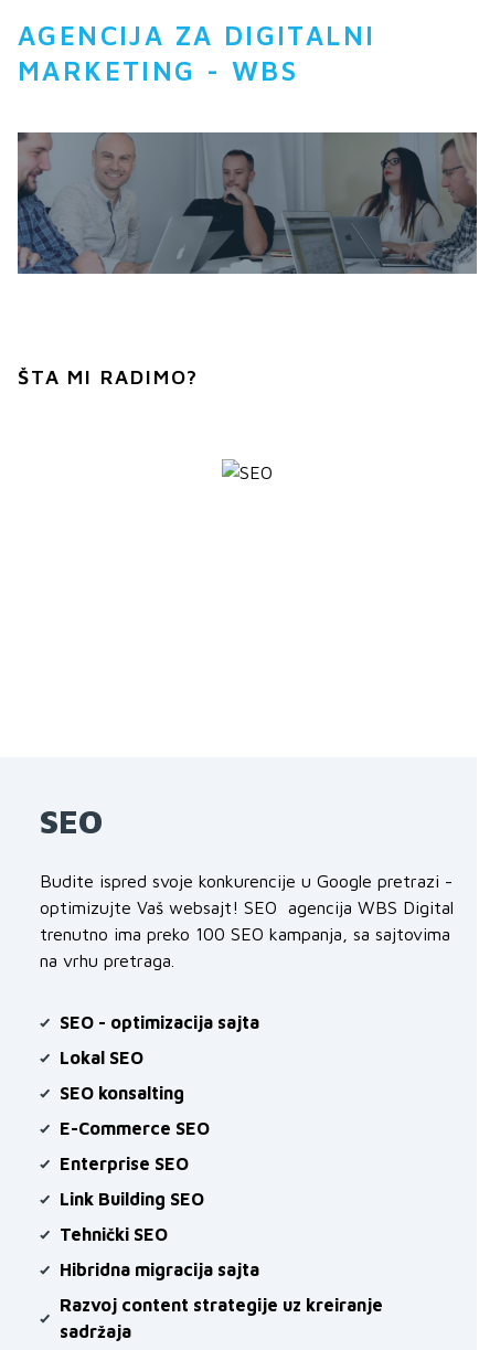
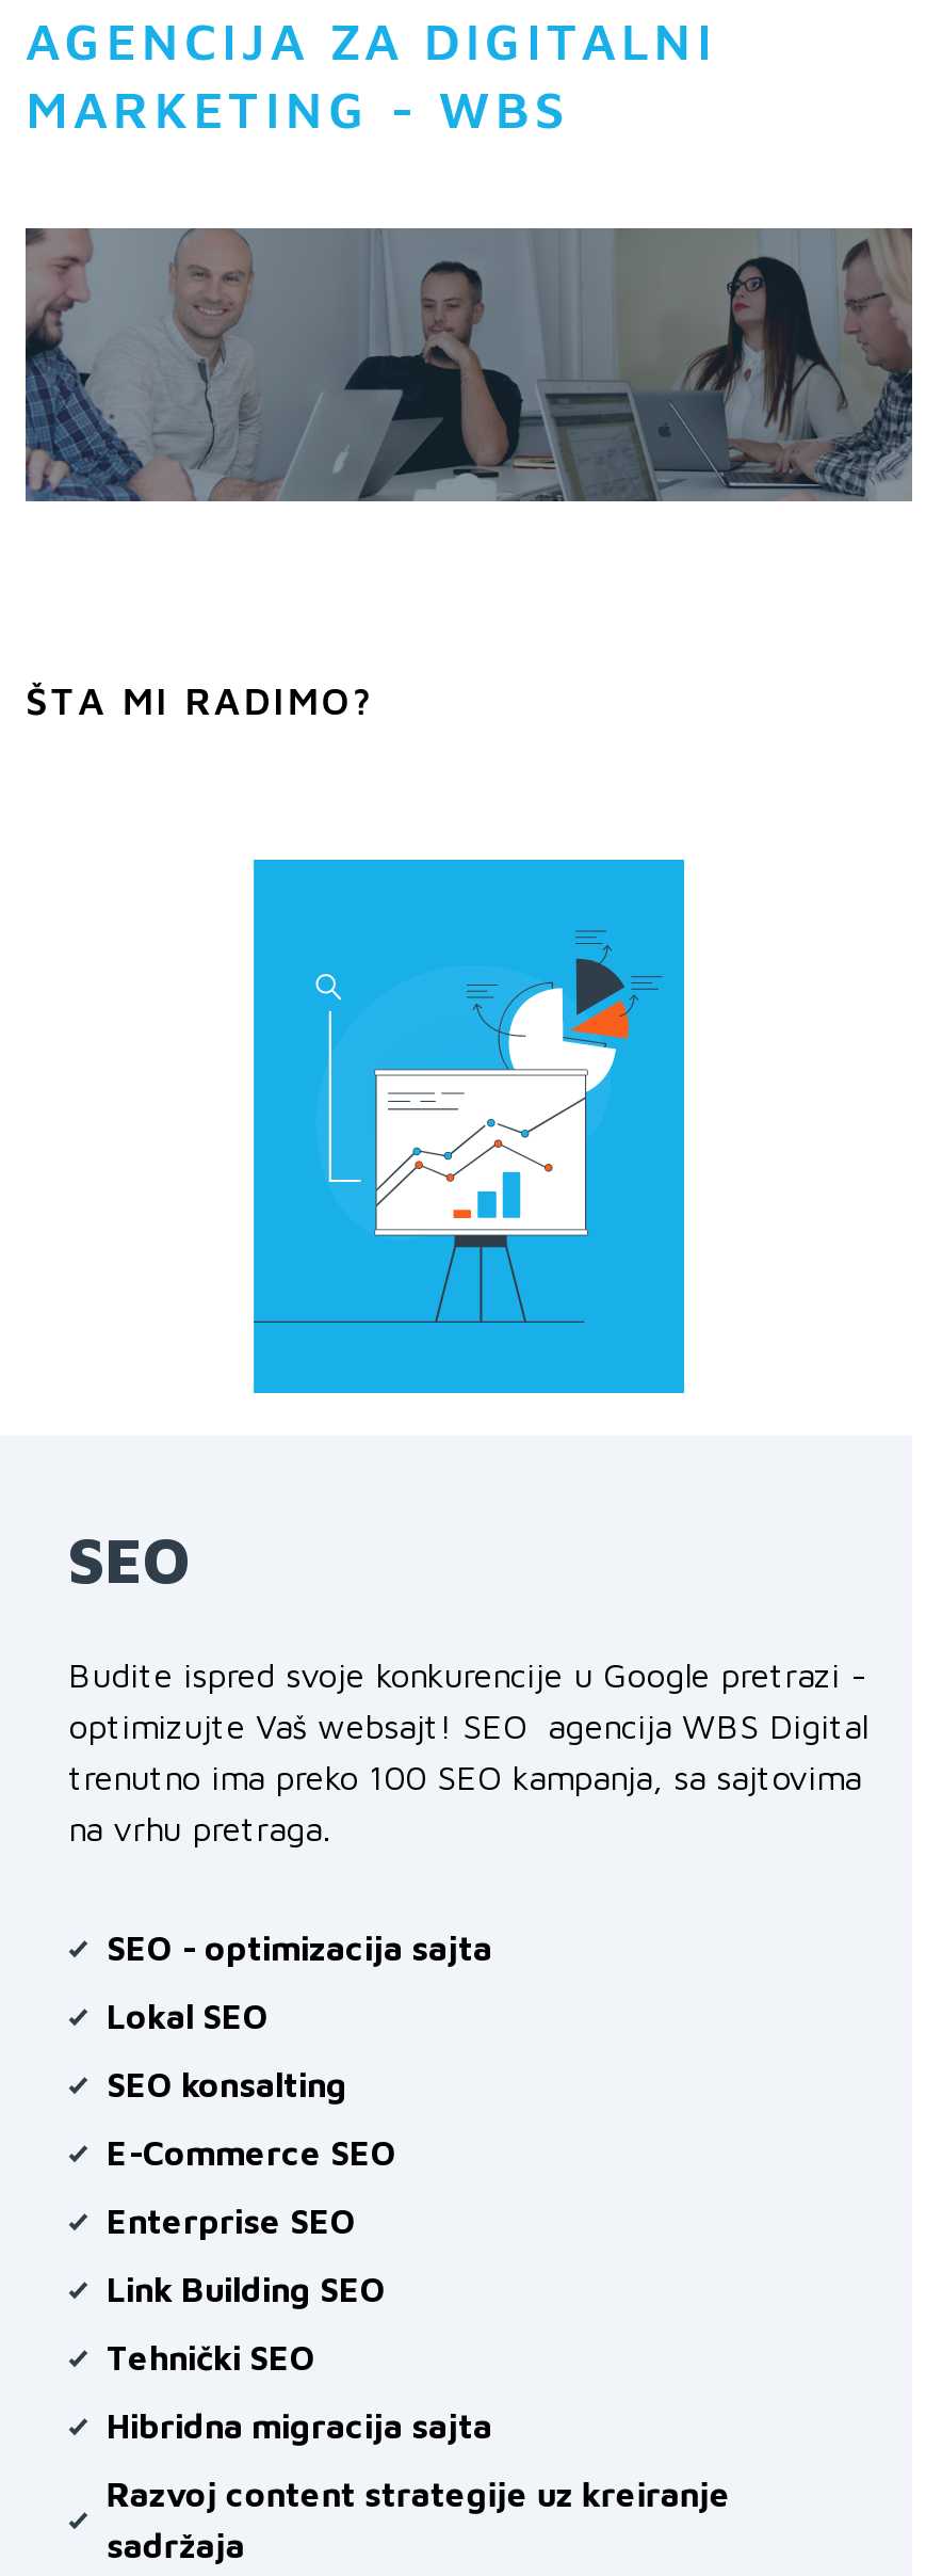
none -> [251,858,686,1395] [image]

